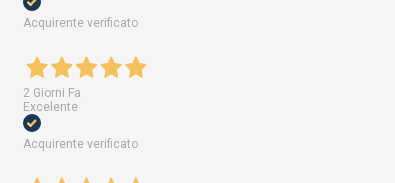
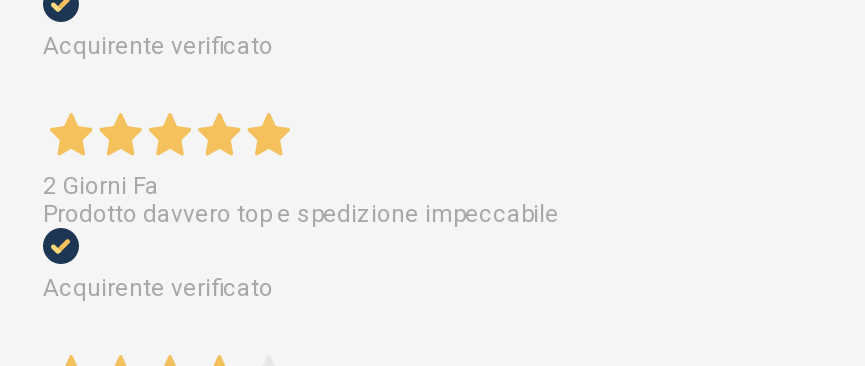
[23,100,78,114] Excelente -> [43,200,559,228] Prodotto davvero top e spedizione impeccabile

